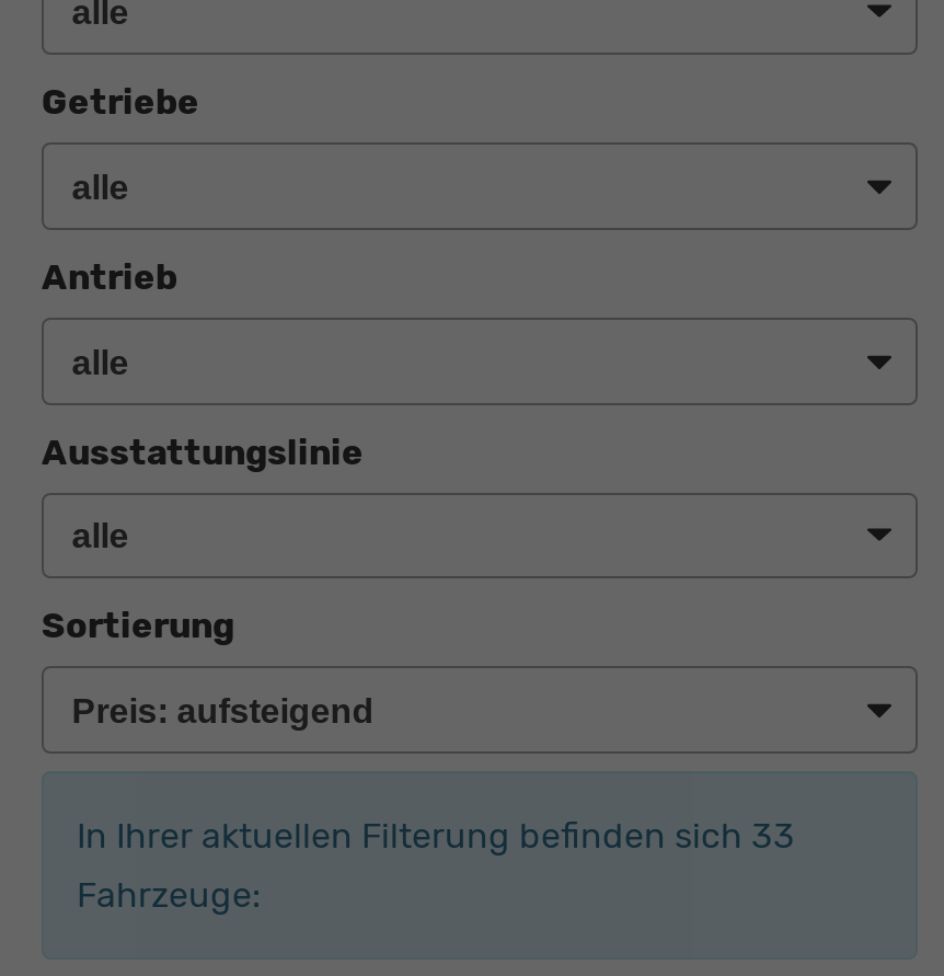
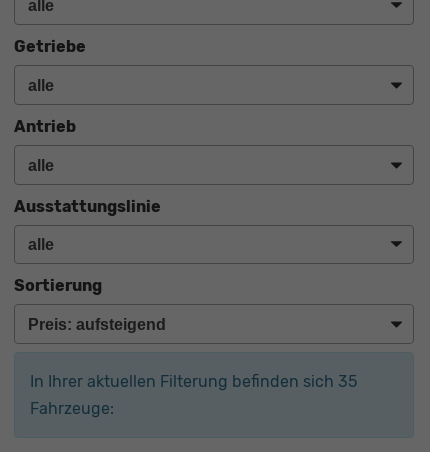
[77,815,795,856] In Ihrer aktuellen Filterung befinden sich 33 -> [30,372,357,391] In Ihrer aktuellen Filterung befinden sich 35

